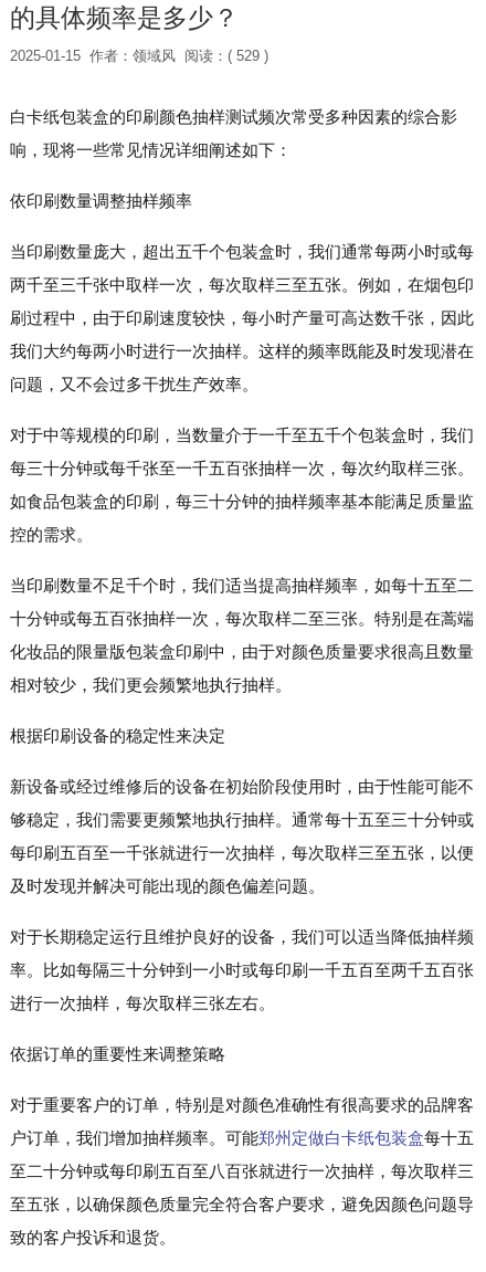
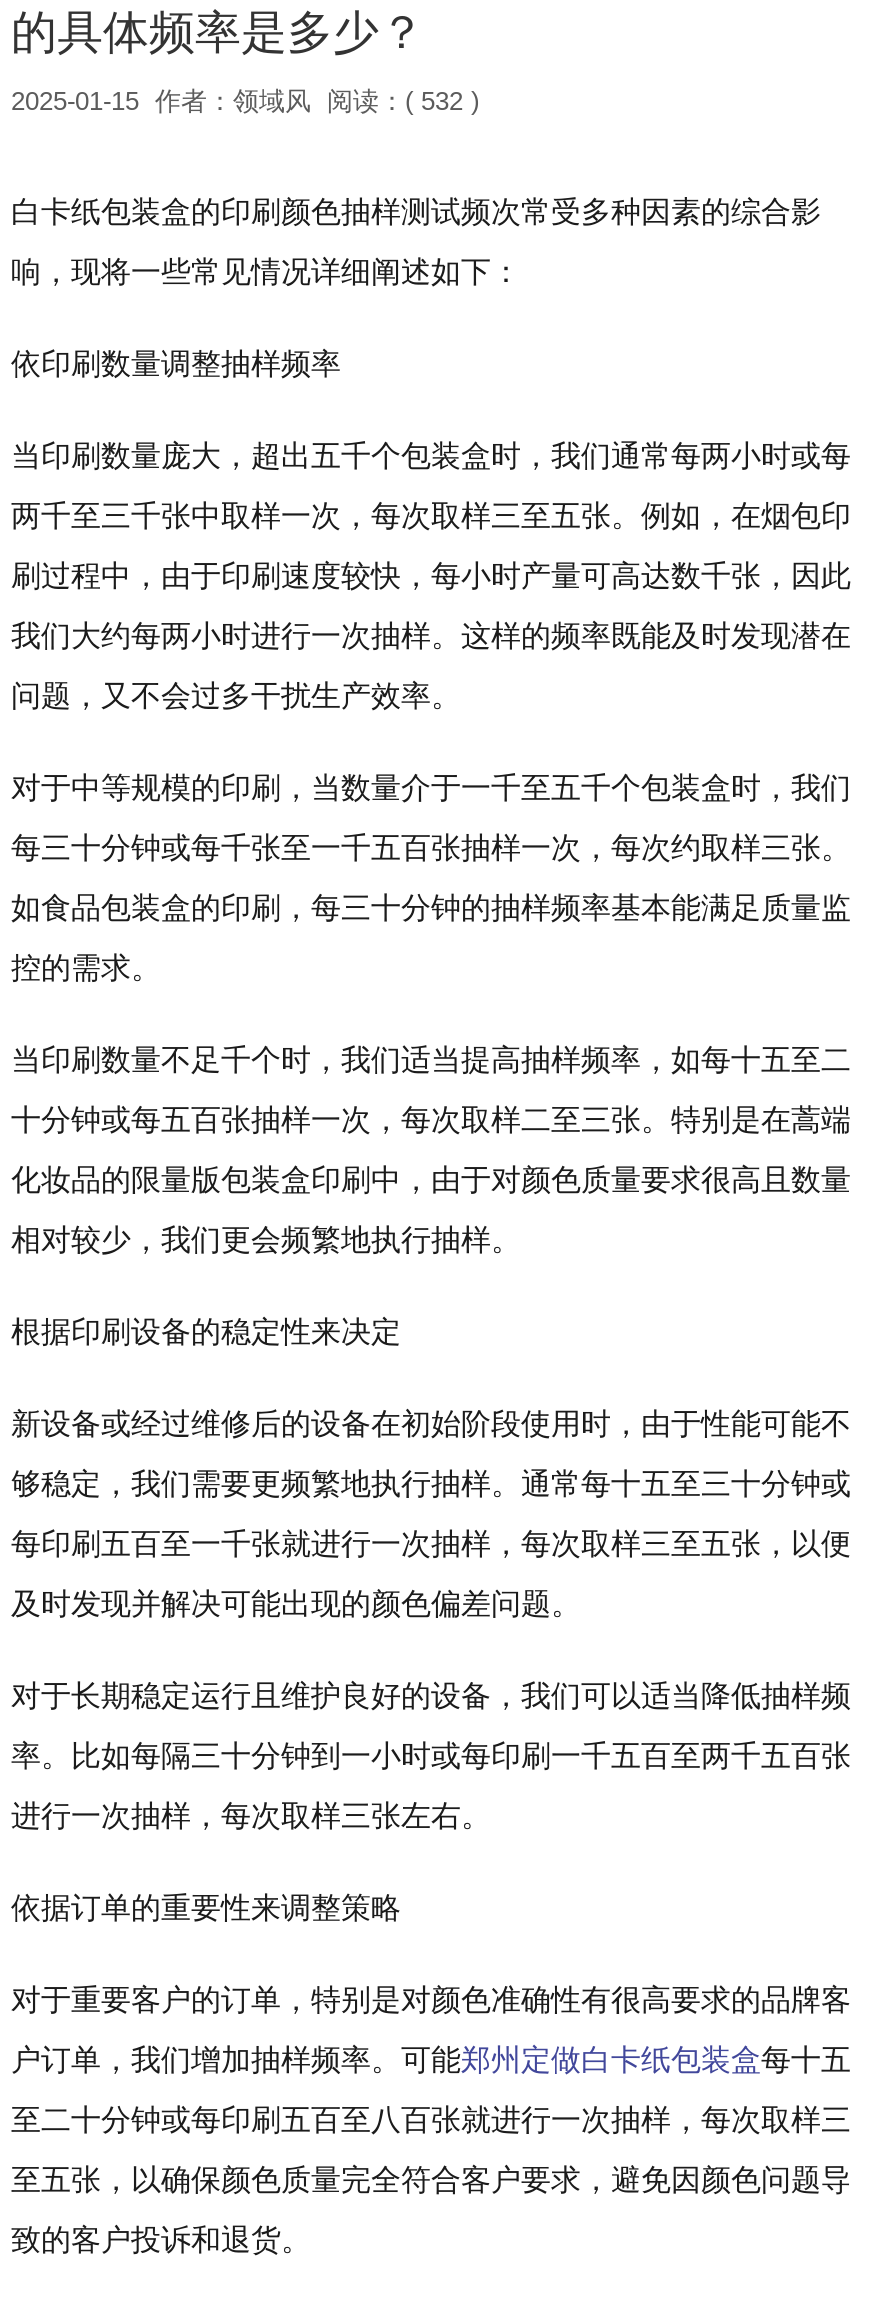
[10,48,268,64] 2025-01-15 作者：领域风 阅读：( 529 ) -> [11,86,479,116] 2025-01-15 作者：领域风 阅读：( 532 )

